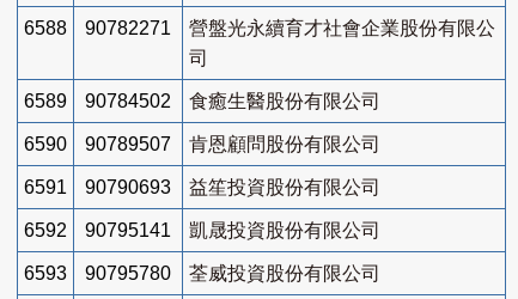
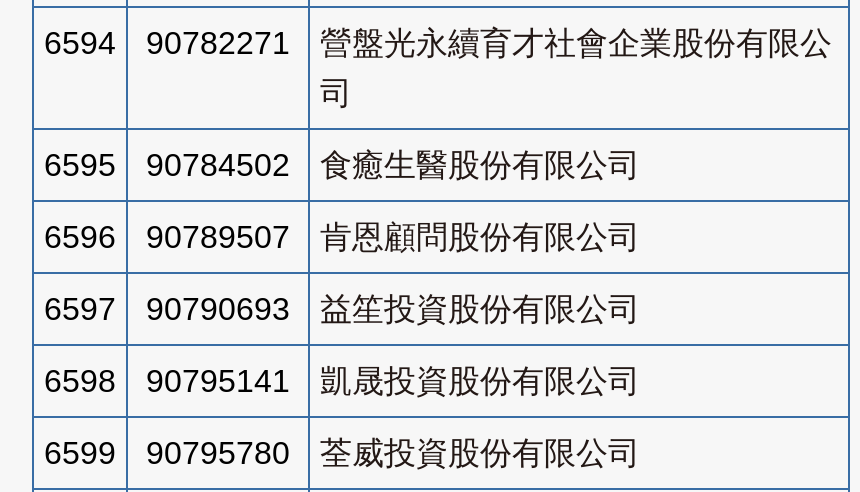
[24,18,495,38] 6588 90782271 營盤光永續育才社會企業股份有限公 -> [44,26,832,60] 6594 90782271 營盤光永續育才社會企業股份有限公
[24,91,380,111] 6589 90784502 食癒生醫股份有限公司 -> [44,148,640,182] 6595 90784502 食癒生醫股份有限公司
[24,134,380,154] 6590 90789507 肯恩顧問股份有限公司 -> [44,220,640,254] 6596 90789507 肯恩顧問股份有限公司
[24,177,380,197] 6591 90790693 益笙投資股份有限公司 -> [44,292,640,326] 6597 90790693 益笙投資股份有限公司
[24,220,380,240] 6592 90795141 凱晟投資股份有限公司 -> [44,364,640,398] 6598 90795141 凱晟投資股份有限公司
[24,263,380,283] 6593 90795780 荃威投資股份有限公司 -> [44,436,640,470] 6599 90795780 荃威投資股份有限公司

